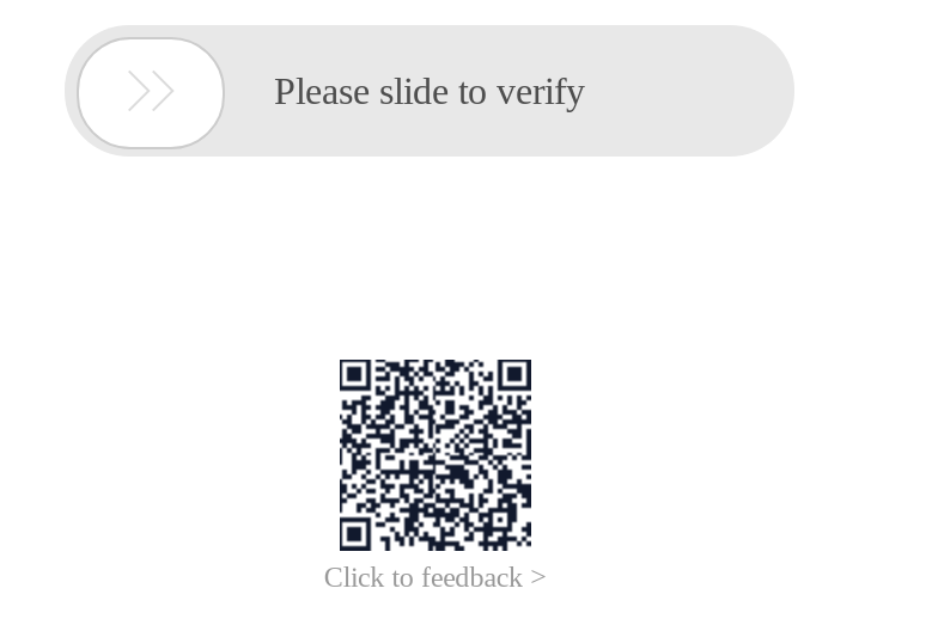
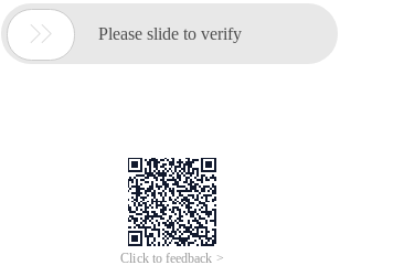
[337,357,534,553] [image] -> [128,158,217,247] [image]

